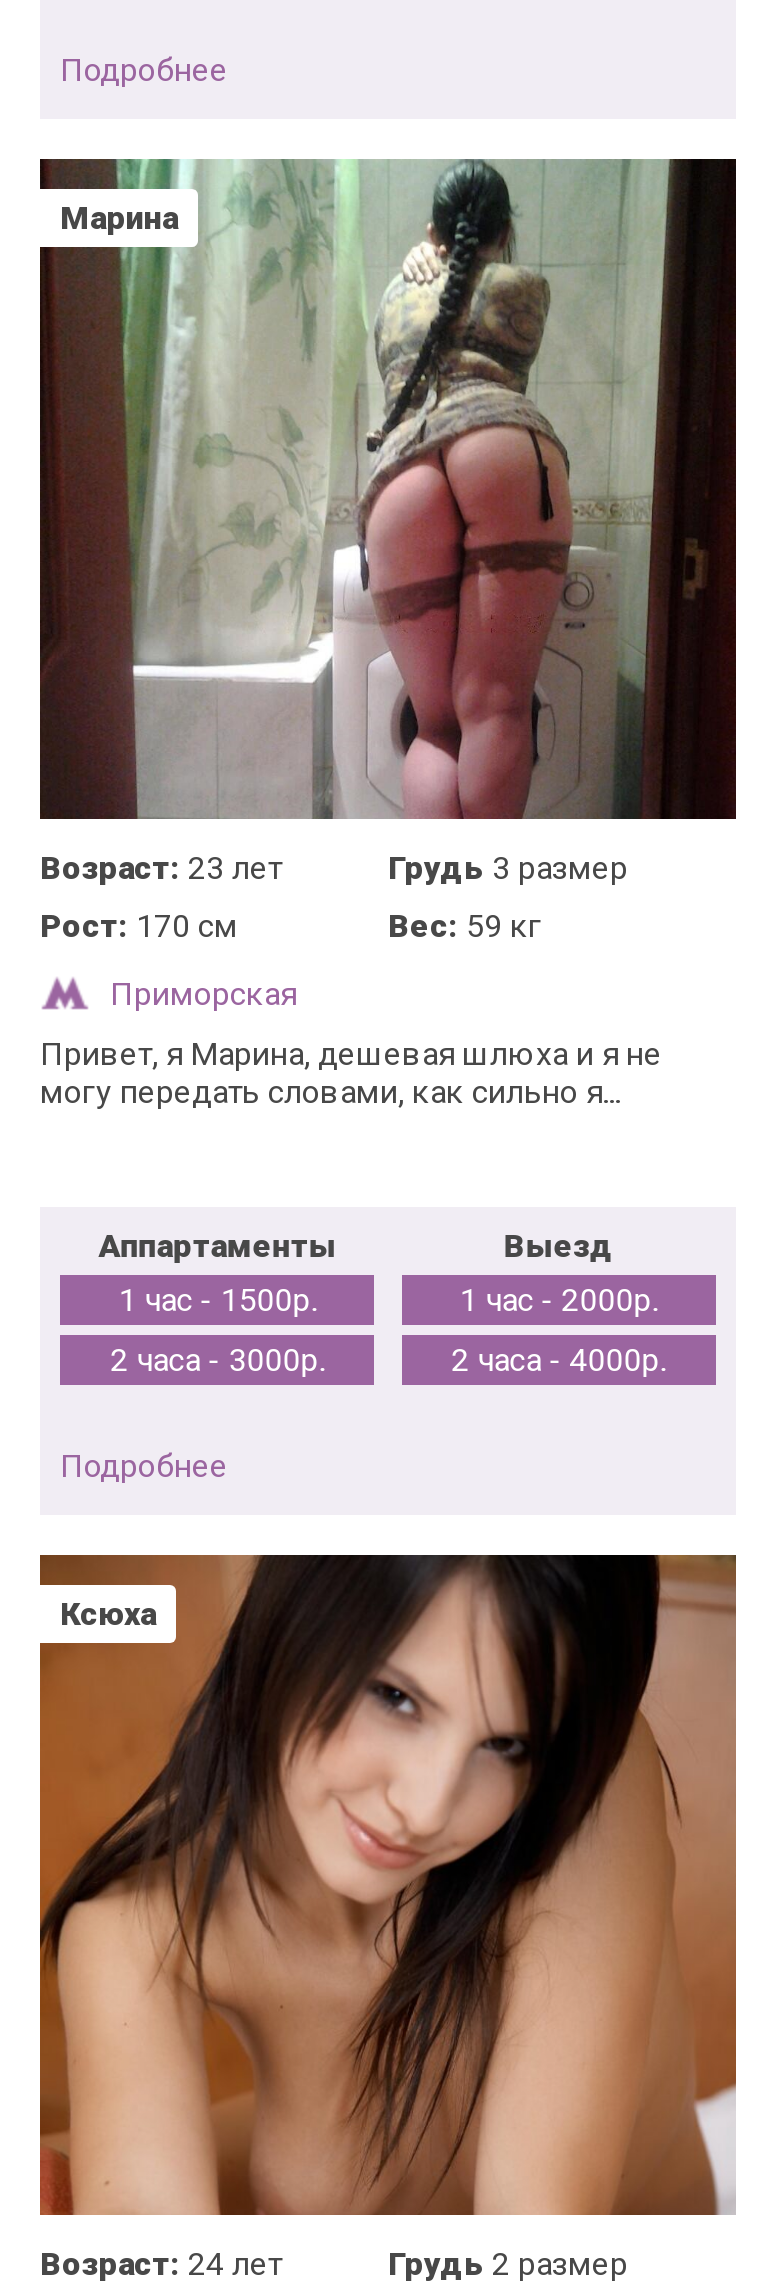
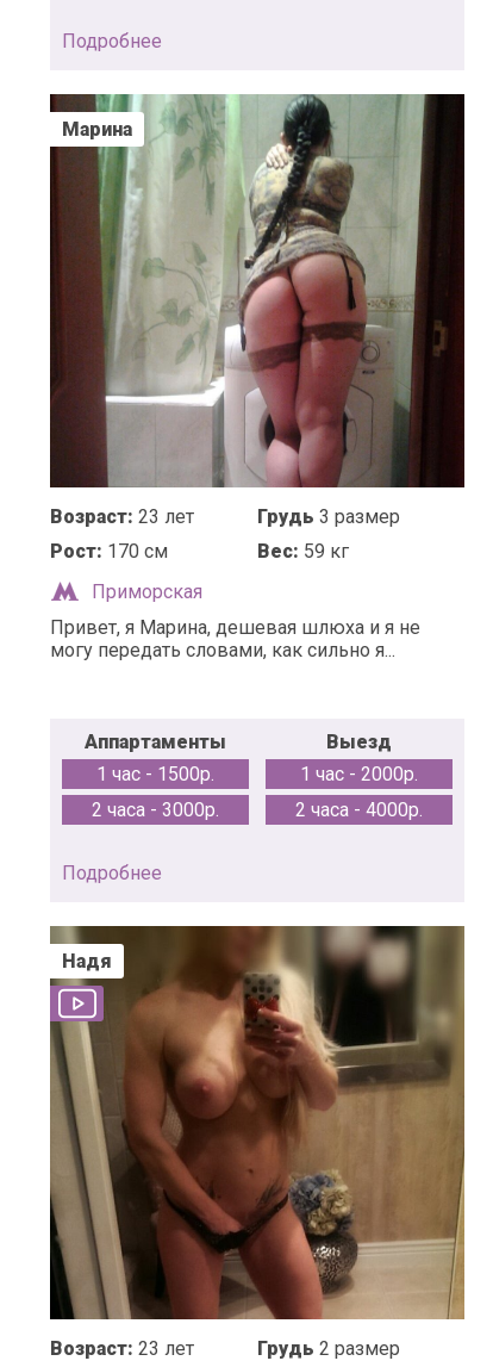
[38,1553,736,2217] [image] | Ксюха -> [49,925,464,1321] [image] | Надя
[40,2245,282,2283] Возраст: 24 лет -> [50,1337,194,1360] Возраст: 23 лет

